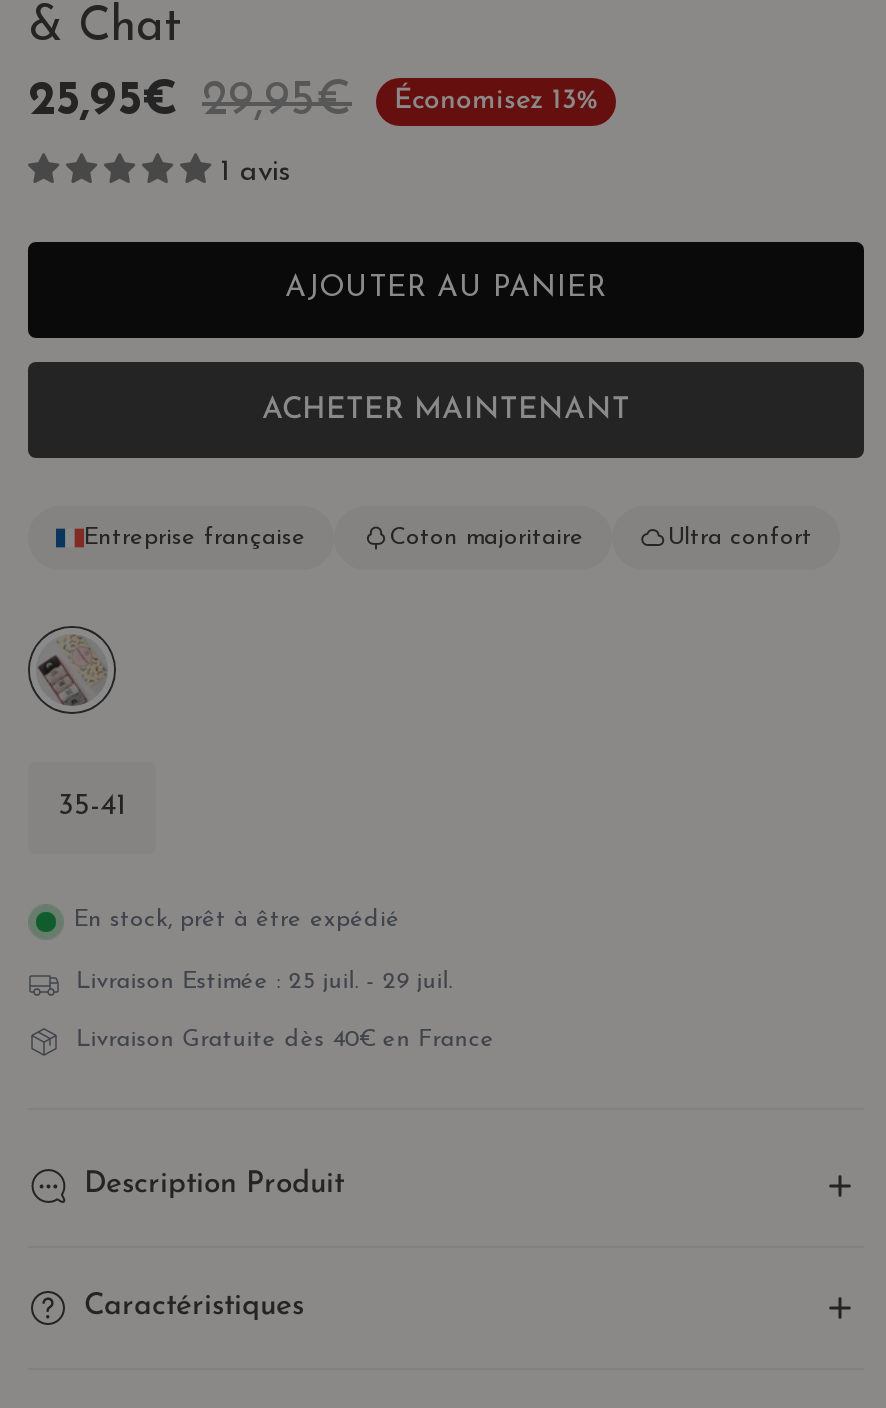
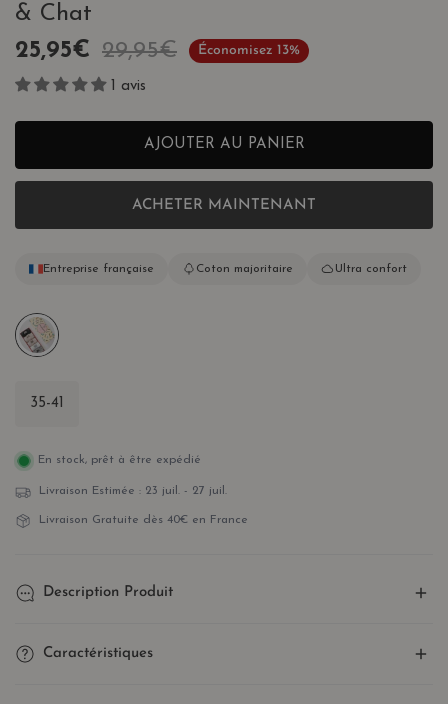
[76,970,452,994] Livraison Estimée : 25 juil. - 29 juil. -> [39,485,227,497] Livraison Estimée : 23 juil. - 27 juil.

